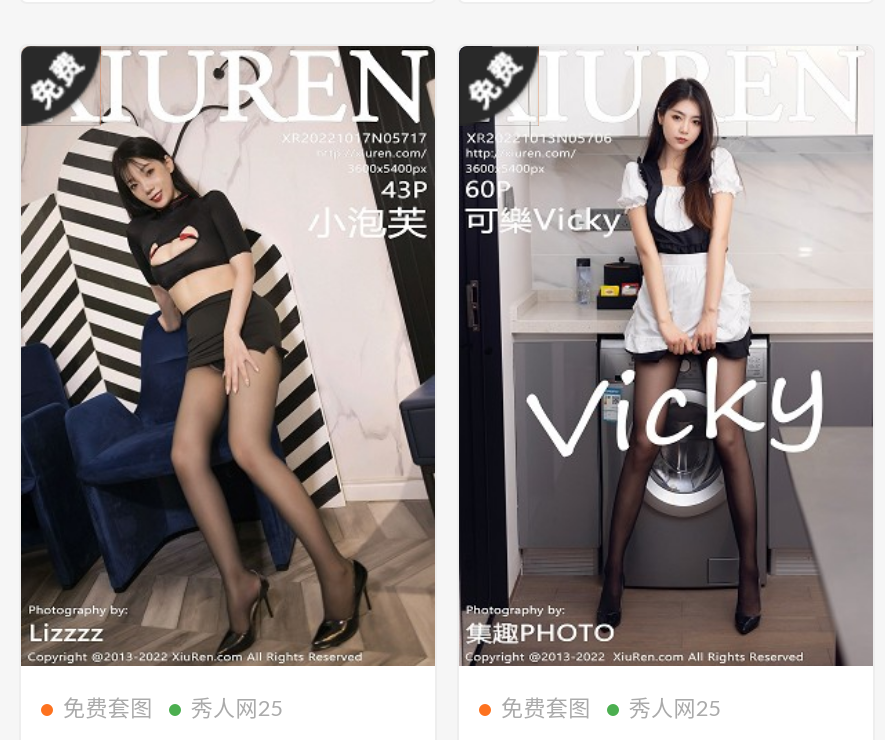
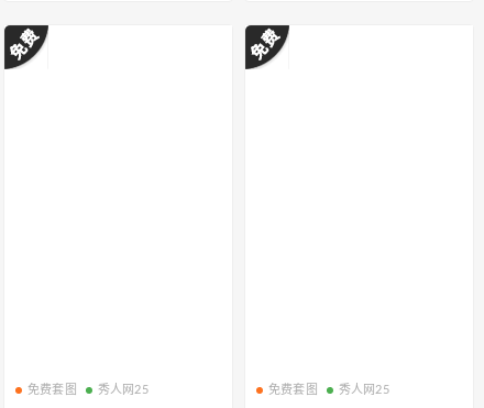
[19,44,437,668] [image] -> none
[457,58,875,668] [image] -> none

